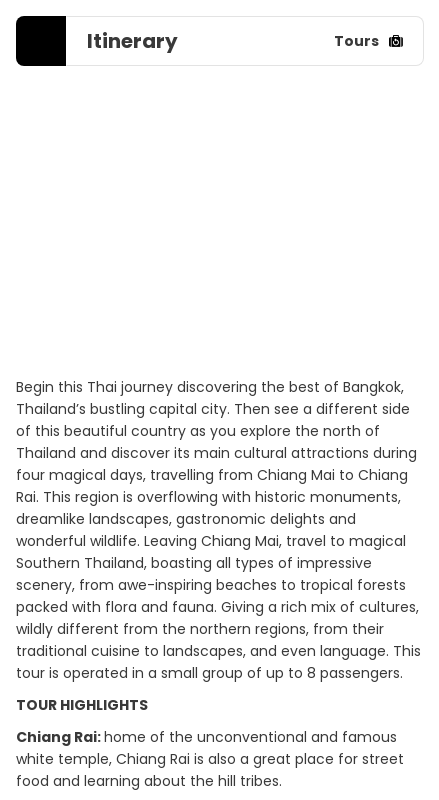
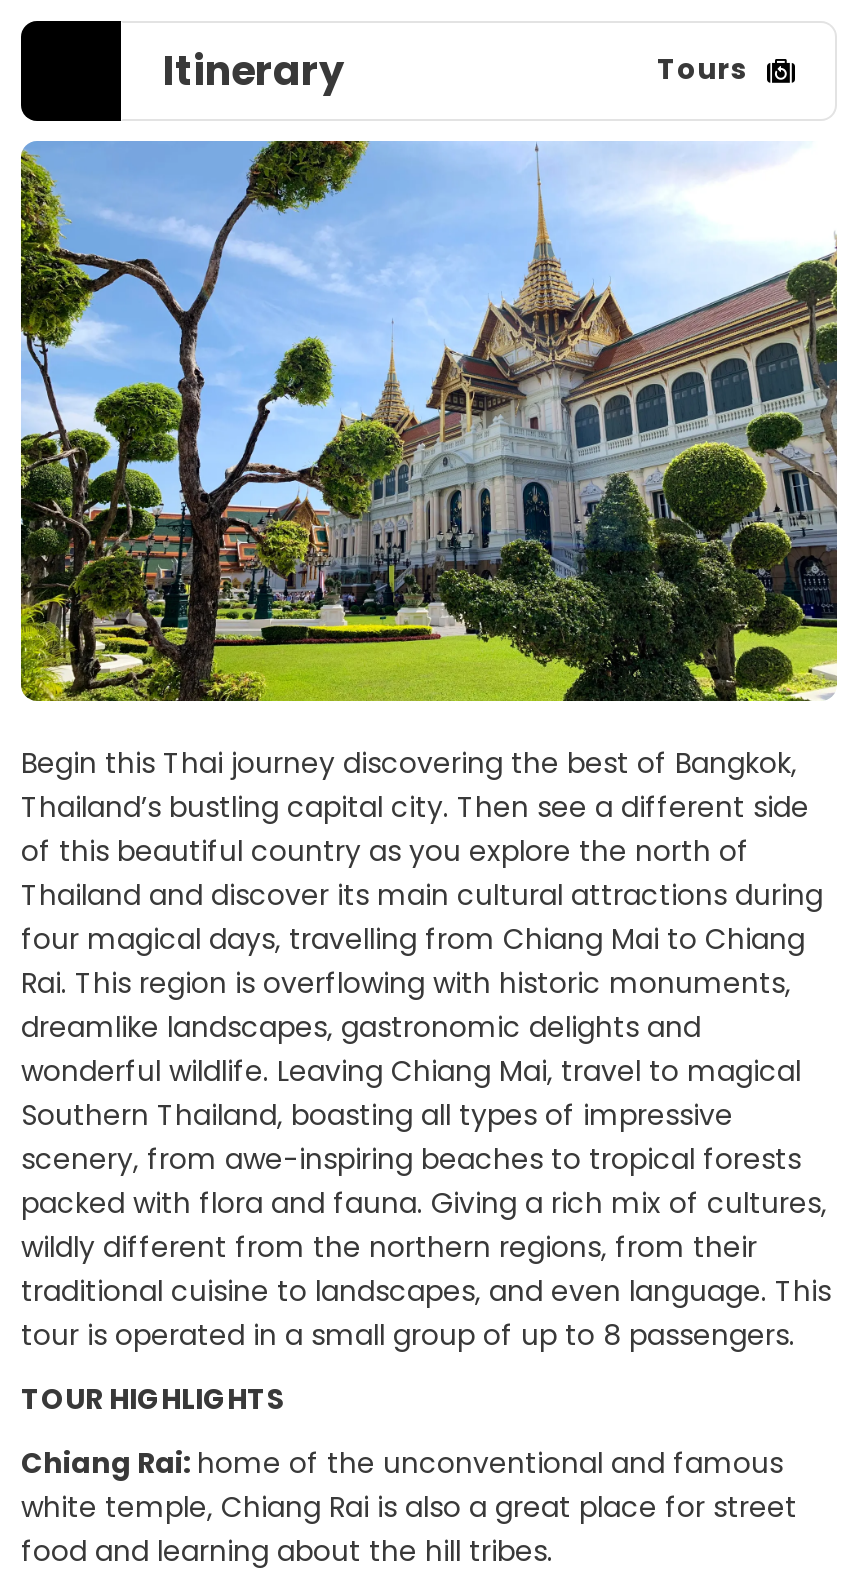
none -> [19,139,839,703] [image]

